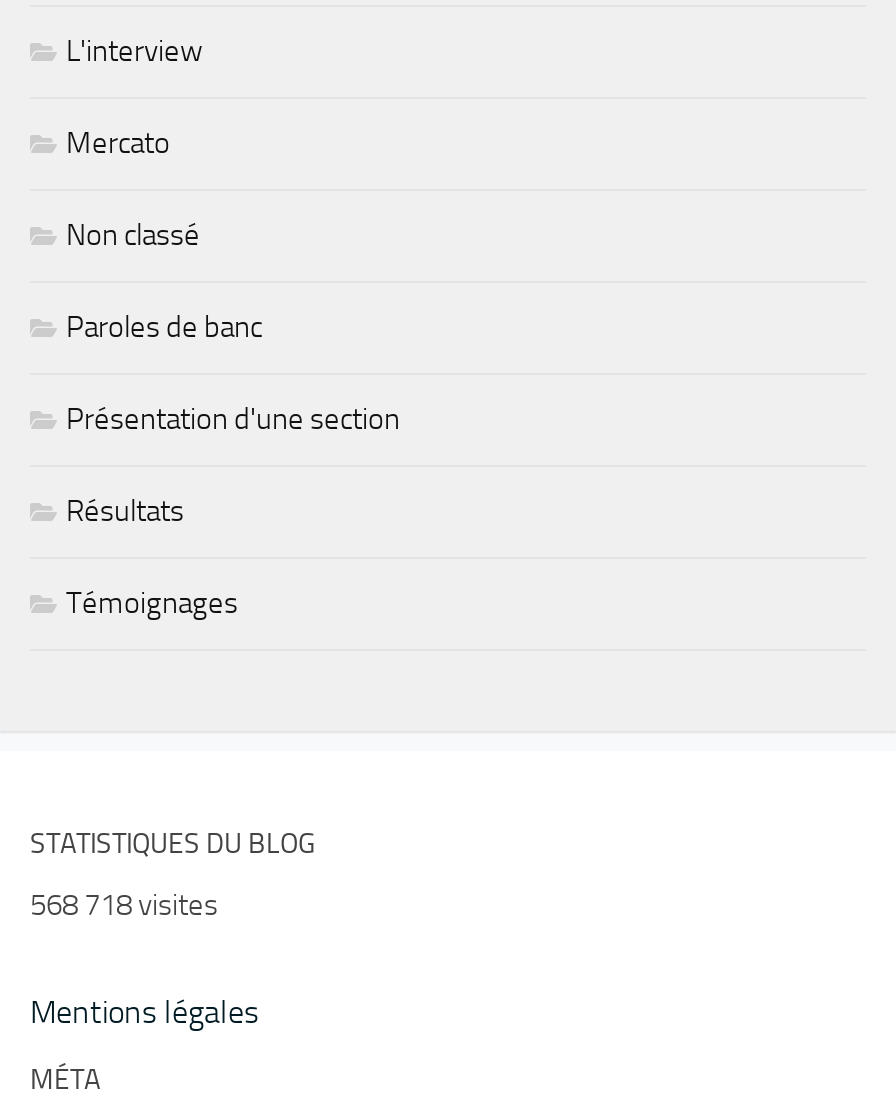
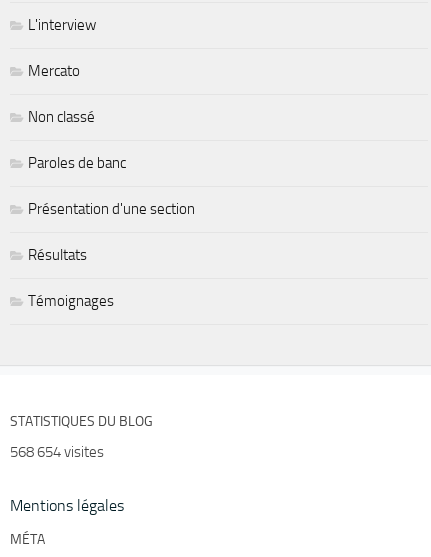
[30,887,218,923] 568 718 visites -> [10,443,104,461] 568 654 visites

